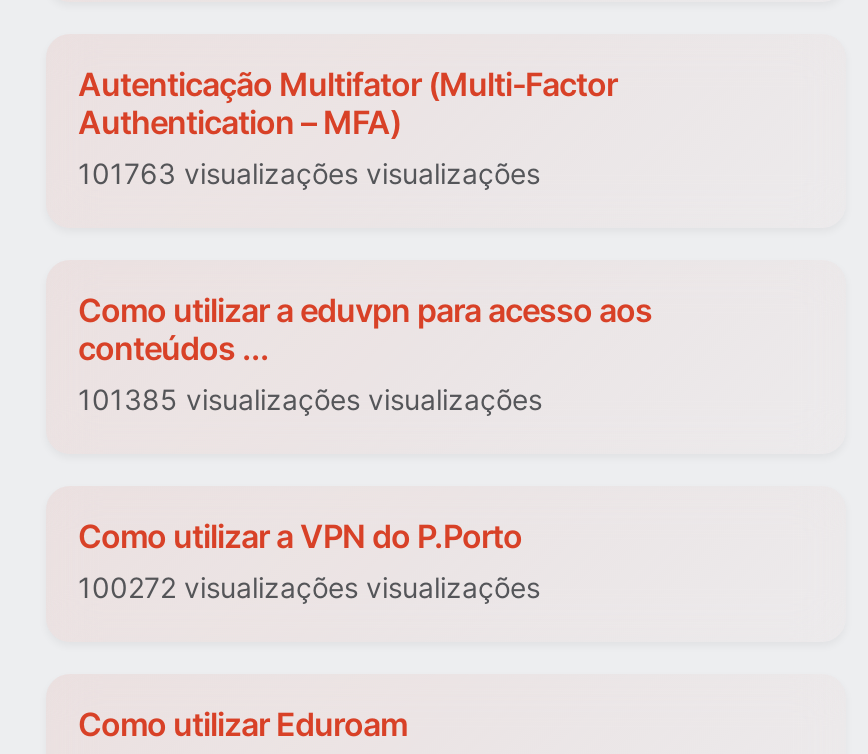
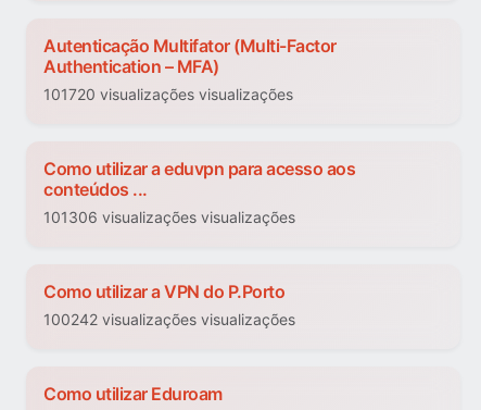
[78,157,540,191] 101763 visualizações visualizações -> [43,85,293,104] 101720 visualizações visualizações
[78,383,542,417] 101385 visualizações visualizações -> [43,208,295,227] 101306 visualizações visualizações
[78,571,540,605] 100272 visualizações visualizações -> [43,310,295,329] 100242 visualizações visualizações

